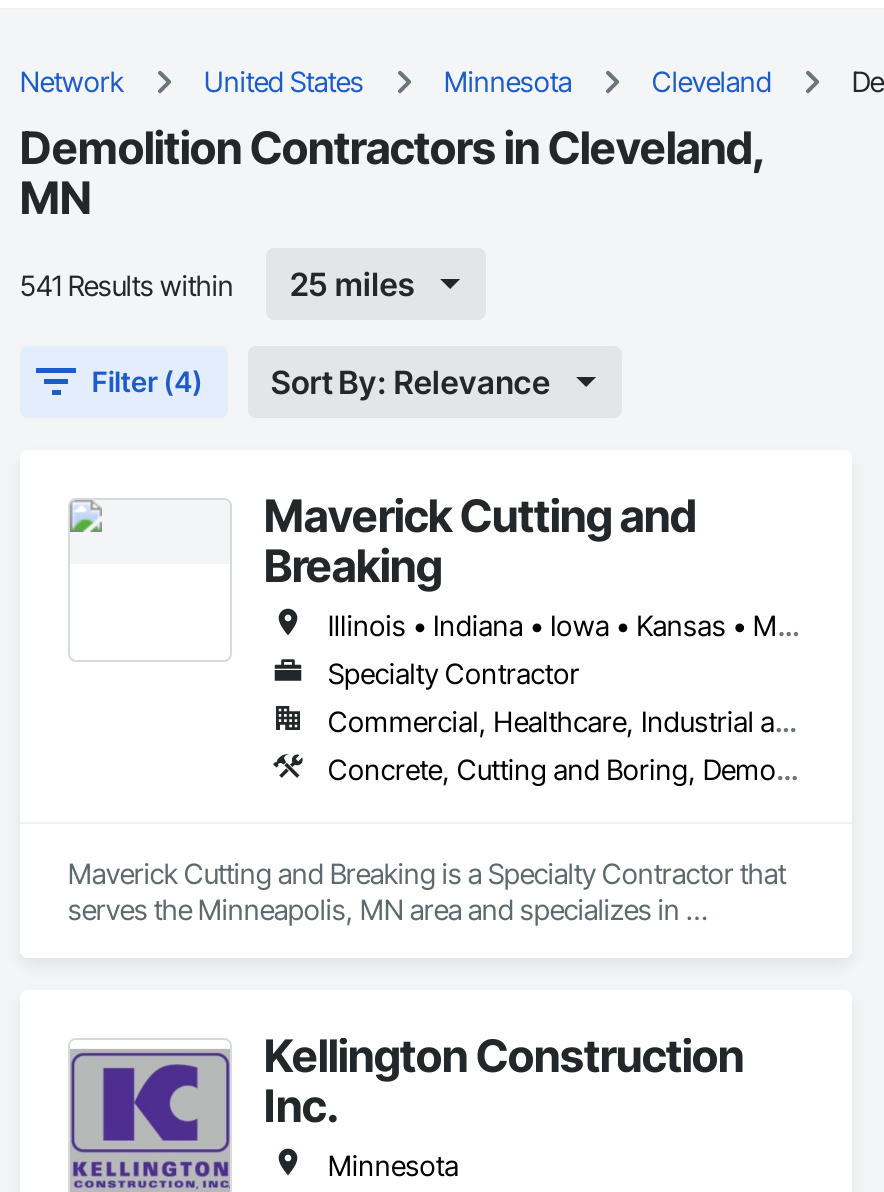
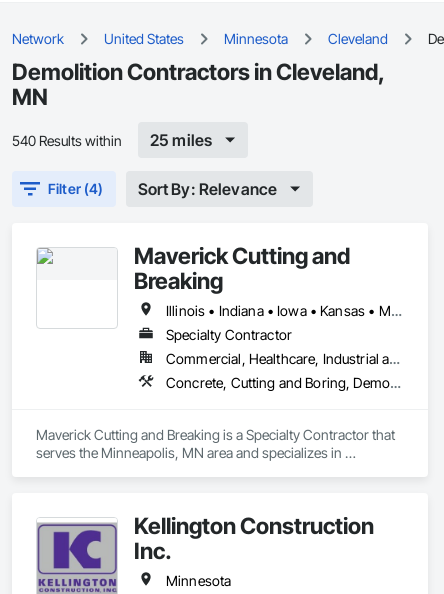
[20,267,234,301] 541 Results within -> [12,131,122,148] 540 Results within

